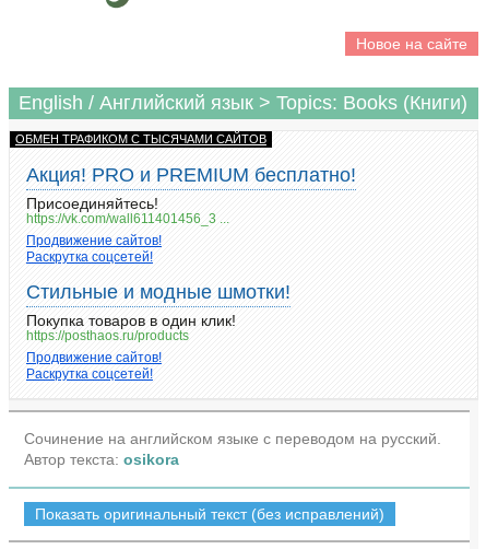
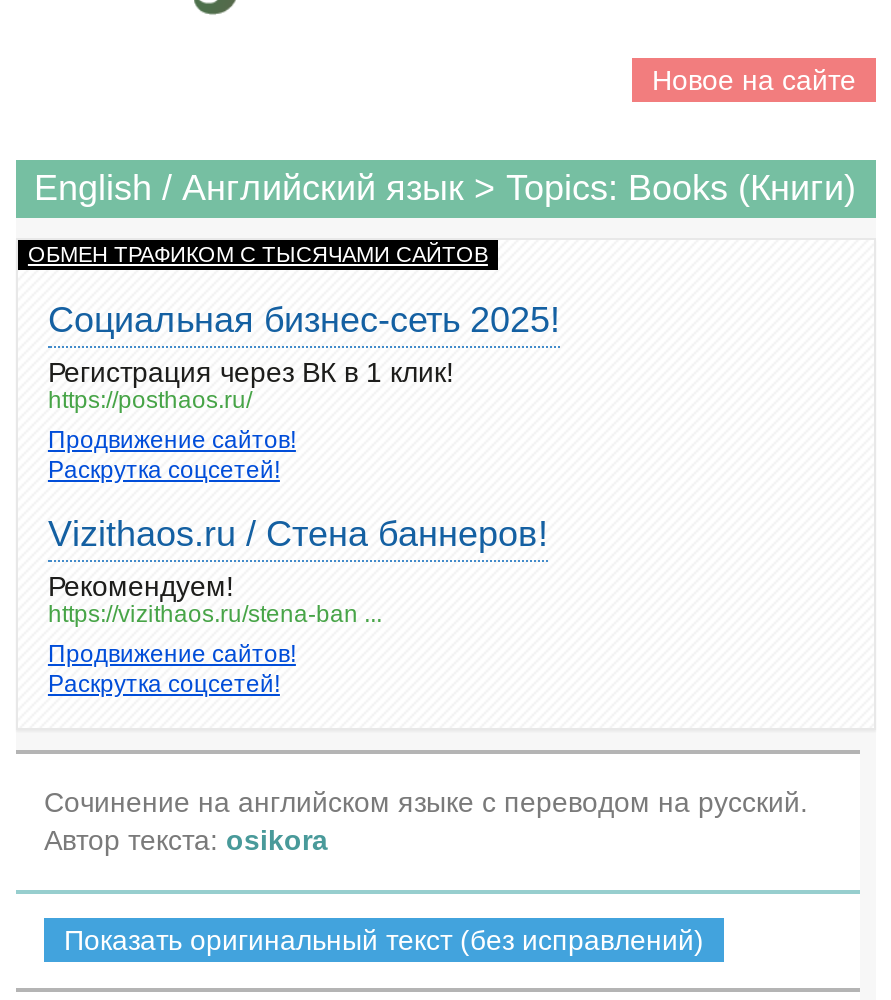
[26,164,356,226] Акция! PRO и PREMIUM бесплатно! | Присоединяйтесь! | https://vk.com/wall611401456_3 ... -> [48,299,560,413] Социальная бизнес-сеть 2025! | Регистрация через ВК в 1 клик! | https://posthaos.ru/
[26,281,291,343] Стильные и модные шмотки! | Покупка товаров в один клик! | https://posthaos.ru/products -> [48,513,548,627] Vizithaos.ru / Стена баннеров! | Рекомендуем! | https://vizithaos.ru/stena-ban ...

